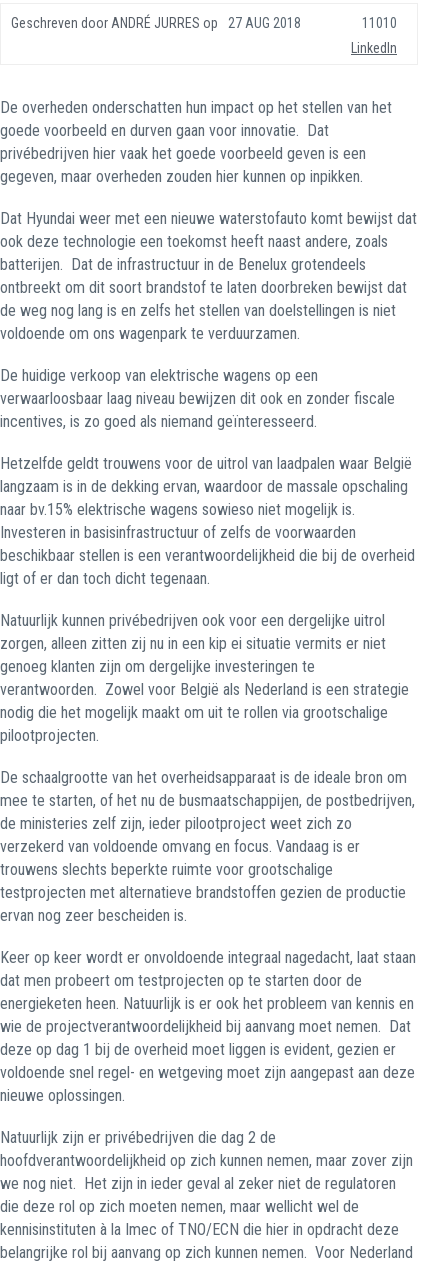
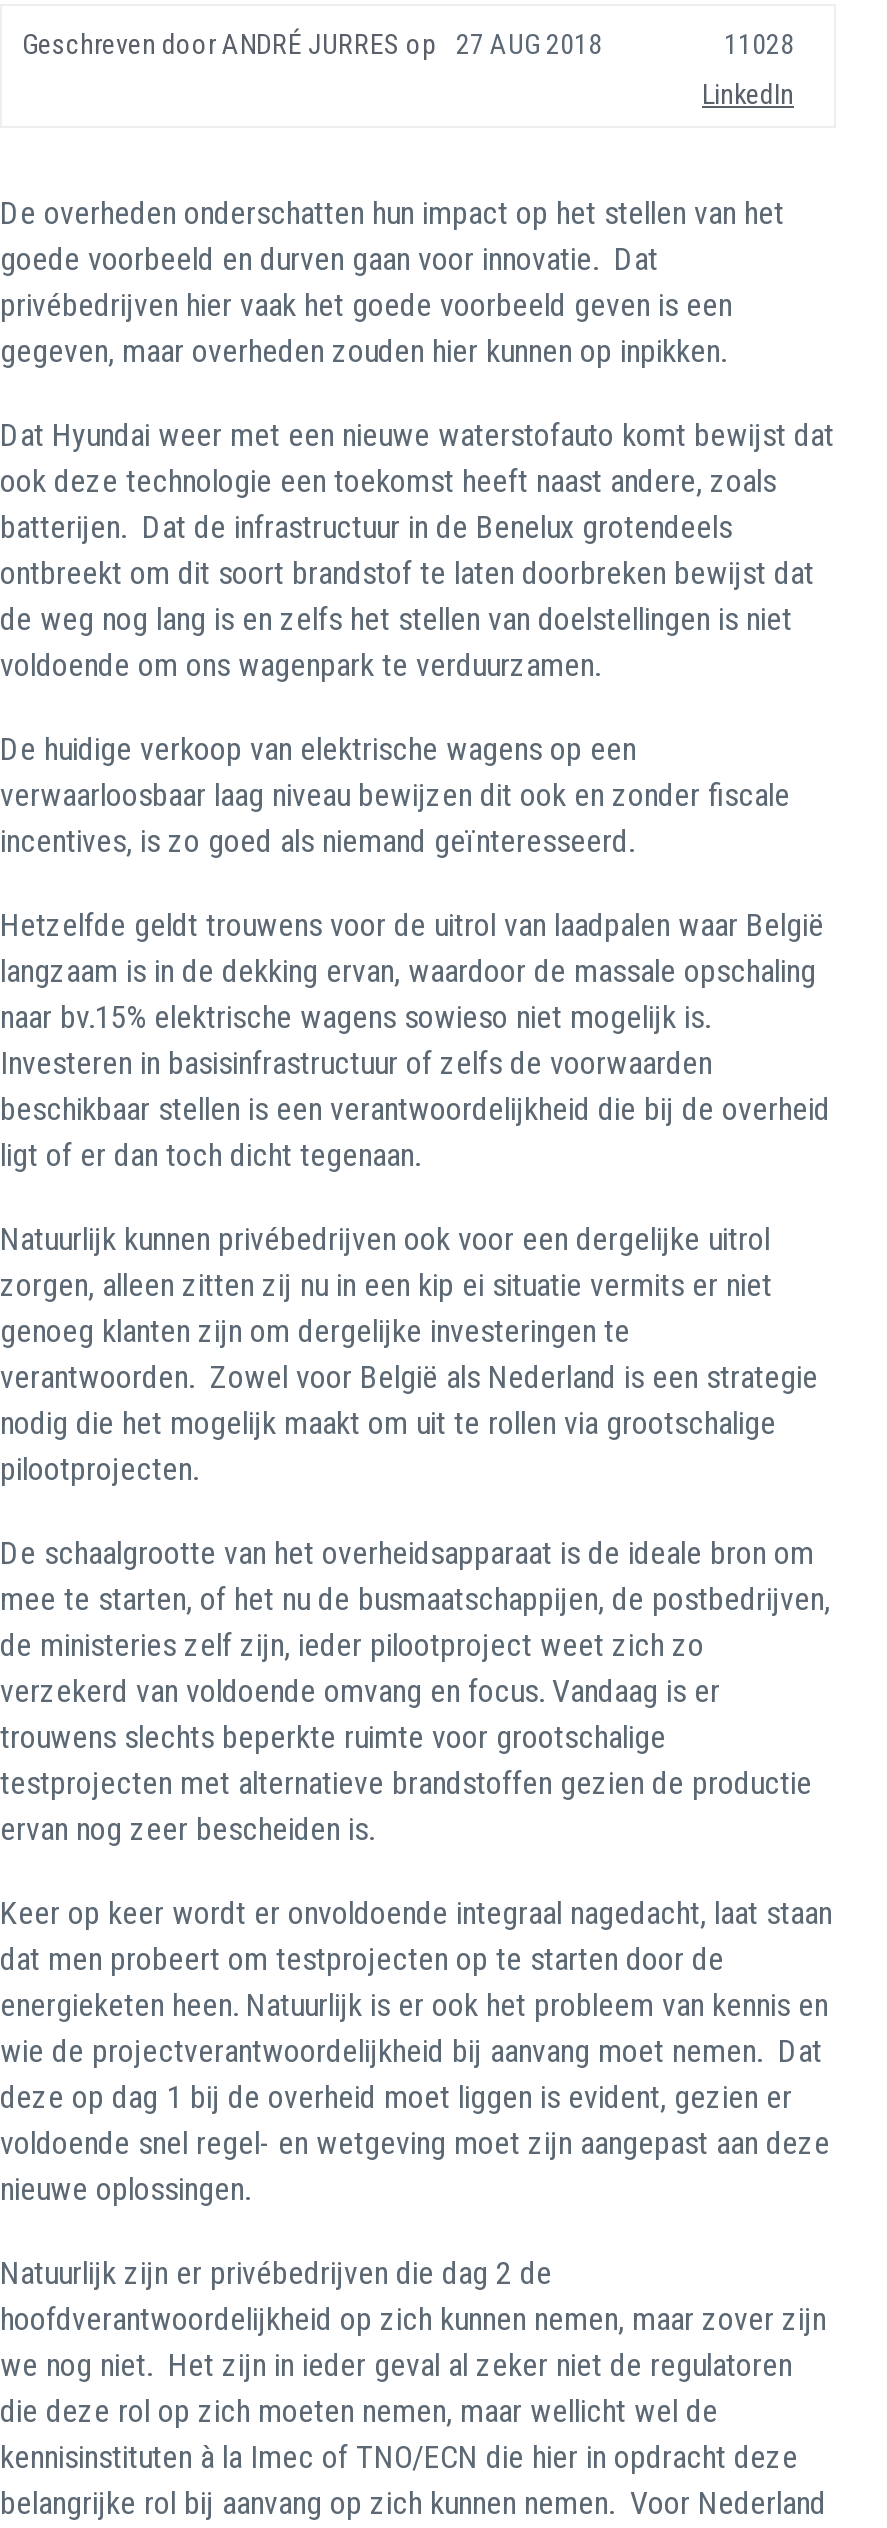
[362,15,397,31] 11010 -> [724,28,794,60] 11028

